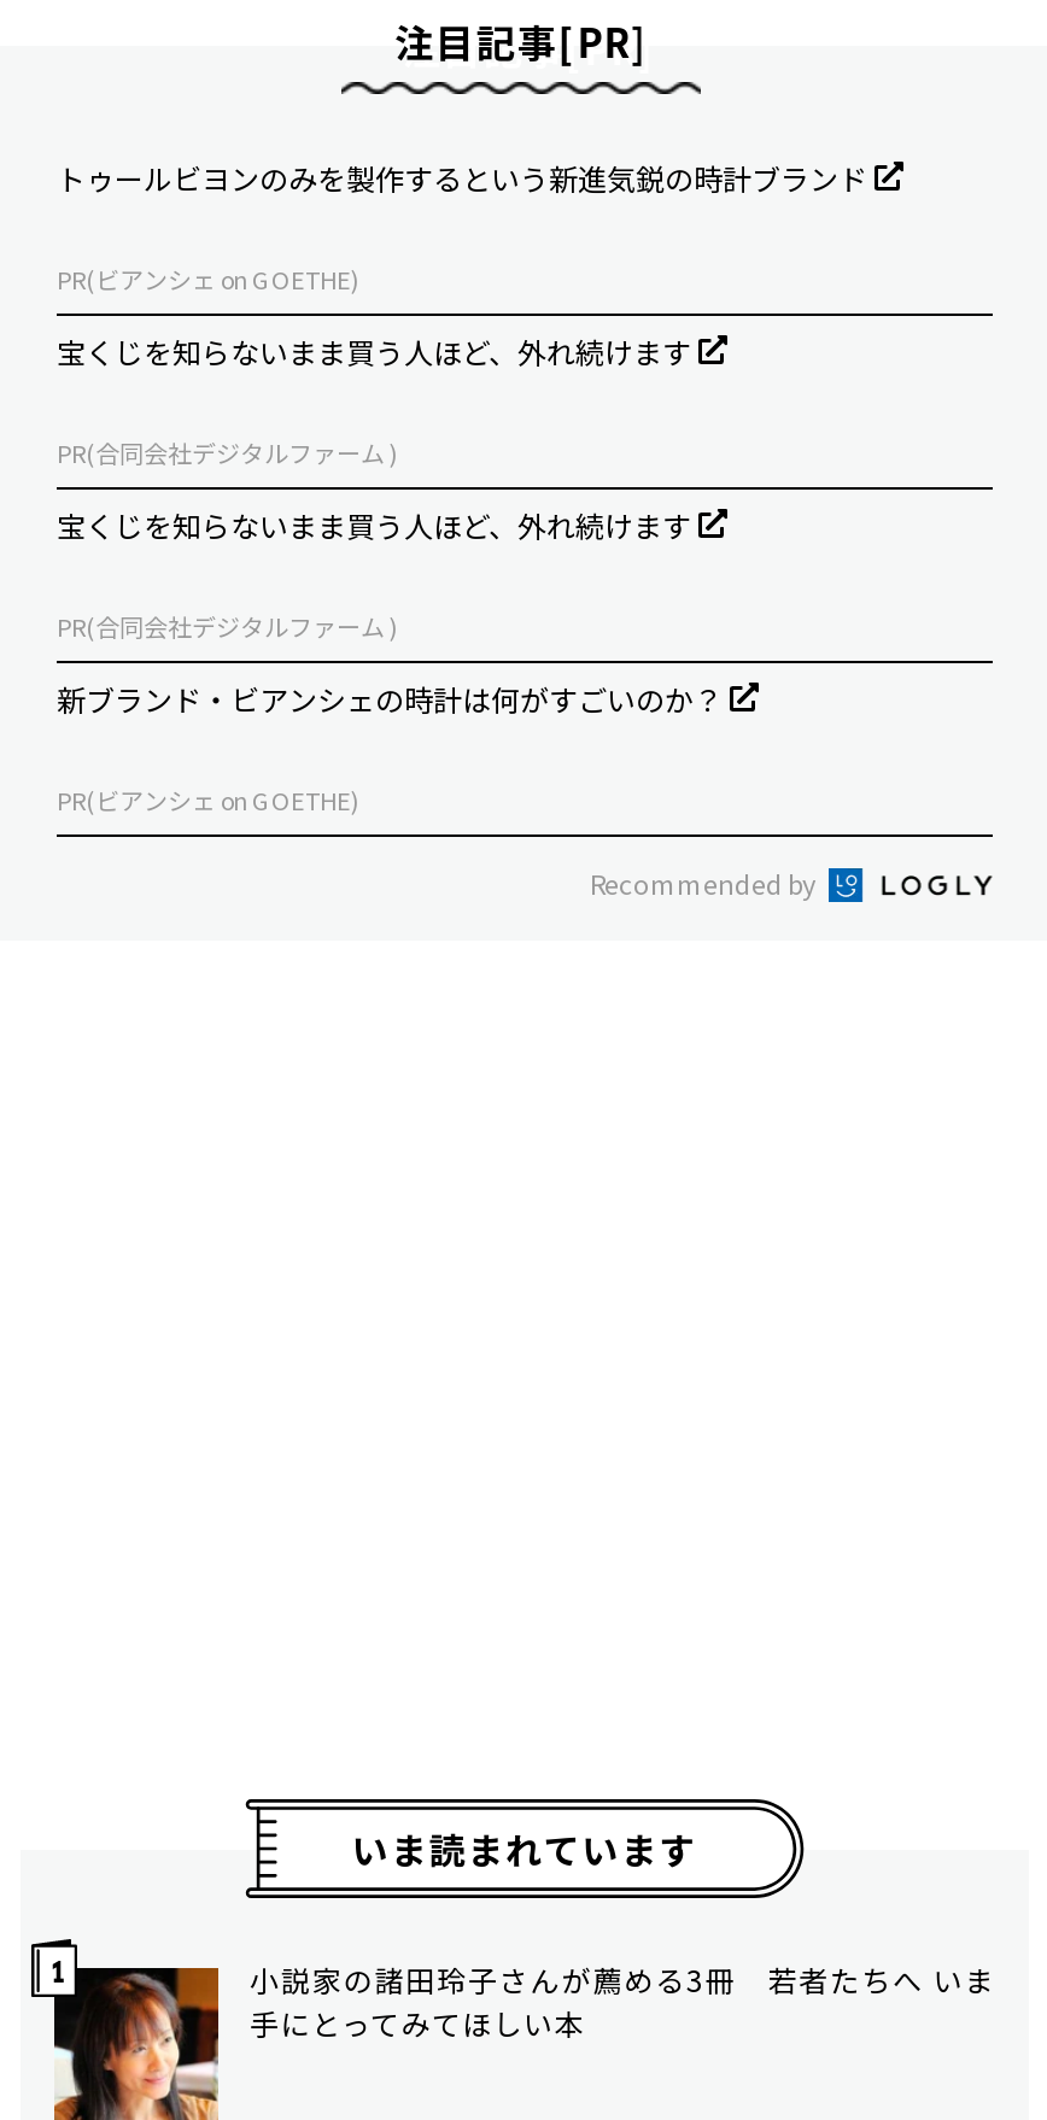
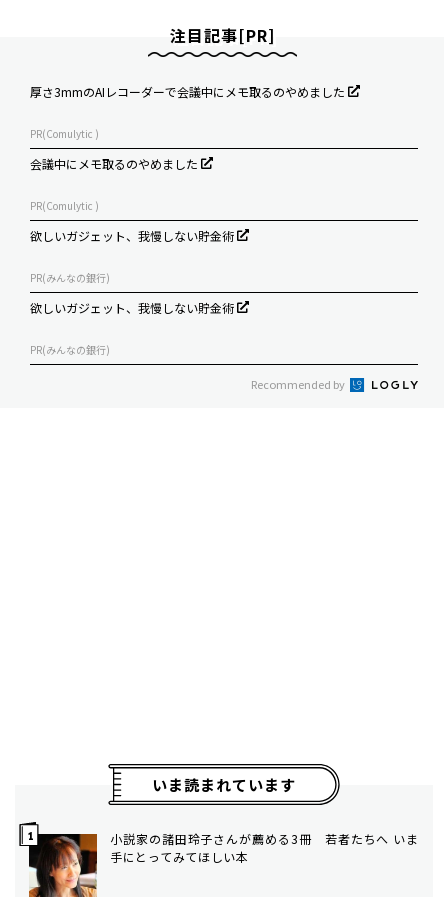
[57,157,875,198] トゥールビヨンのみを製作するという新進気鋭の時計ブランド -> [30,83,348,100] 厚さ3mmのAIレコーダーで会議中にメモ取るのやめました
[57,260,361,297] PR(ビアンシェ on GOETHE) -> [30,126,99,141] PR(Comulytic )
[57,330,698,371] 宝くじを知らないまま買う人ほど、外れ続けます -> [30,155,201,172] 会議中にメモ取るのやめました
[57,434,399,470] PR(合同会社デジタルファーム ) -> [30,198,99,213] PR(Comulytic )
[57,504,698,545] 宝くじを知らないまま買う人ほど、外れ続けます -> [30,227,237,244] 欲しいガジェット、我慢しない貯金術
[57,608,399,644] PR(合同会社デジタルファーム ) -> [30,270,110,285] PR(みんなの銀行)
[57,678,730,719] 新ブランド・ビアンシェの時計は何がすごいのか？ -> [30,299,237,316] 欲しいガジェット、我慢しない貯金術
[57,781,361,818] PR(ビアンシェ on GOETHE) -> [30,342,110,357] PR(みんなの銀行)

